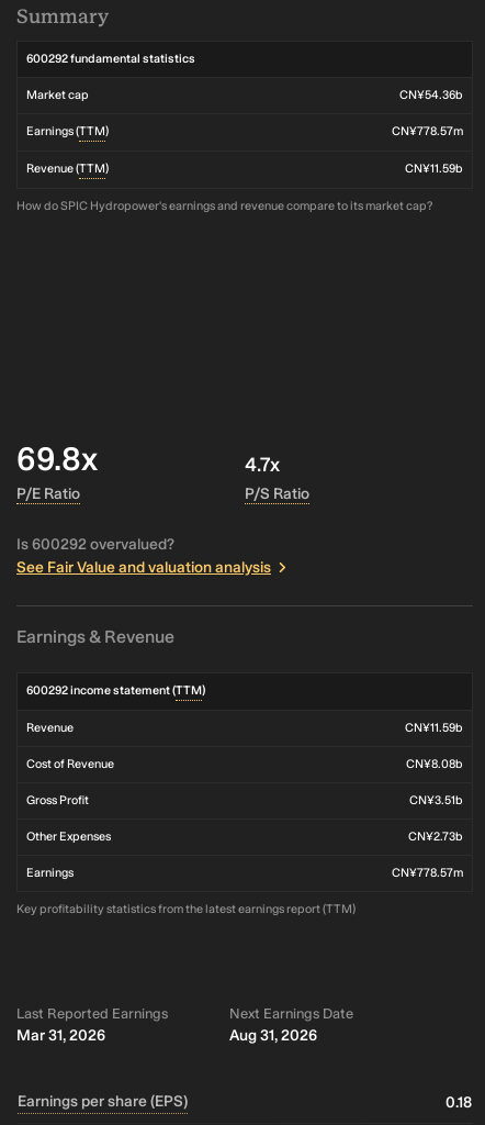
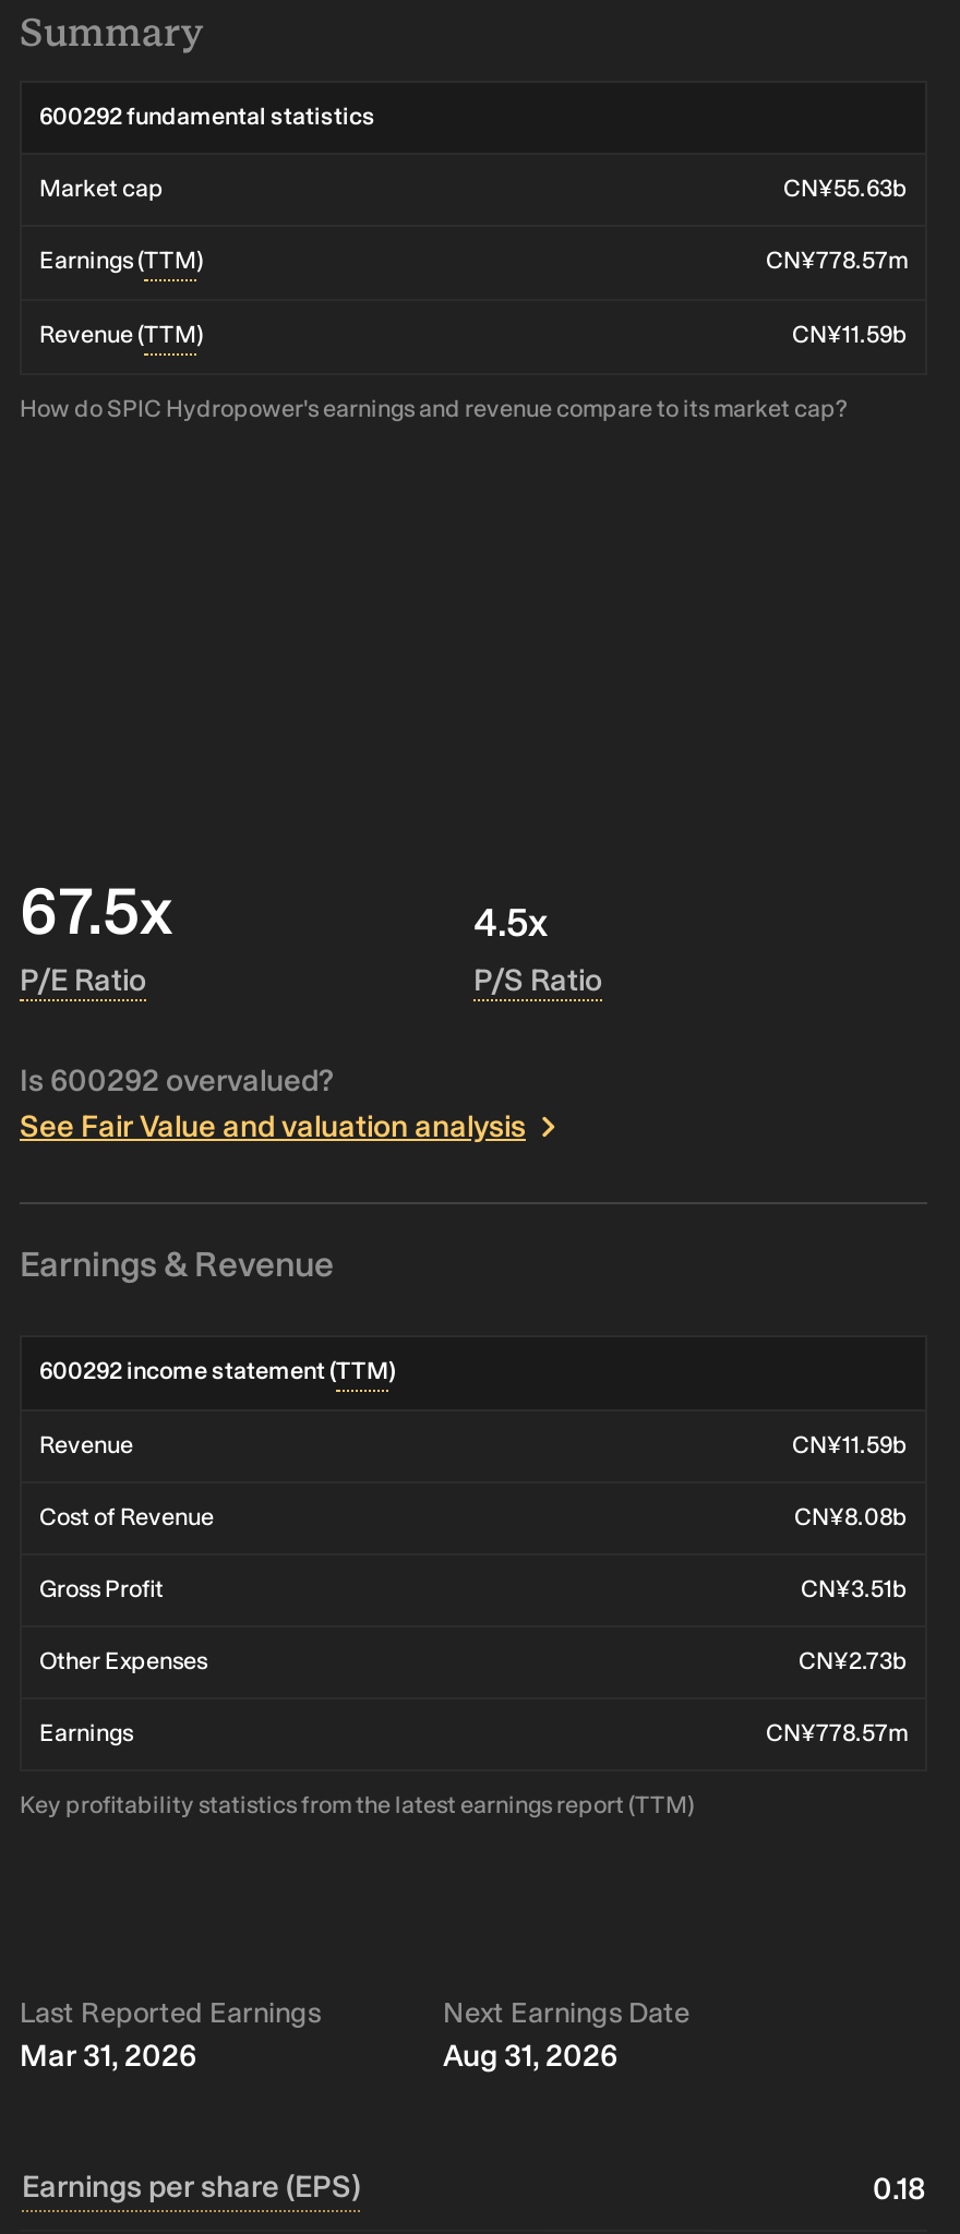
[399,88,463,102] CN¥54.36b -> [783,174,908,202] CN¥55.63b
[16,439,98,479] 69.8x -> [20,872,172,951] 67.5x
[245,452,280,476] 4.7x -> [473,898,548,946] 4.5x

